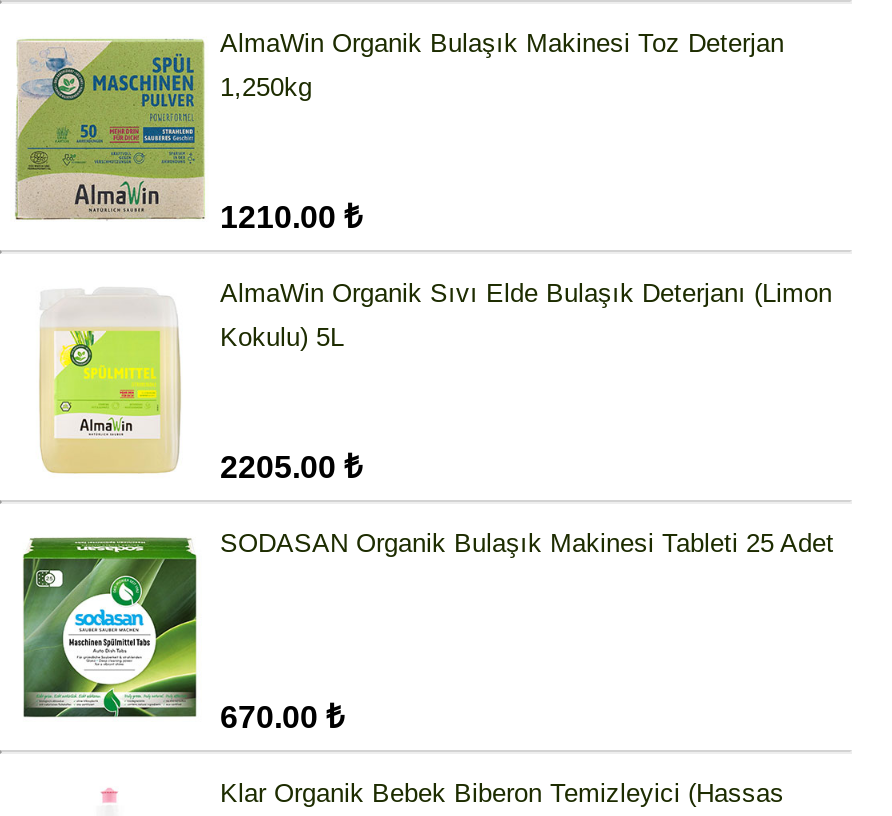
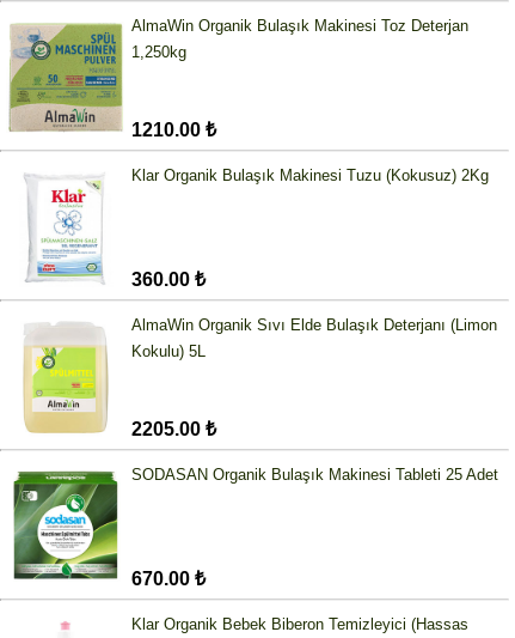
none -> [24,167,489,280] [image] | Klar Organik Bulaşık Makinesi Tuzu (Kokusuz) 2Kg
none -> [131,270,206,290] 360.00 ₺

